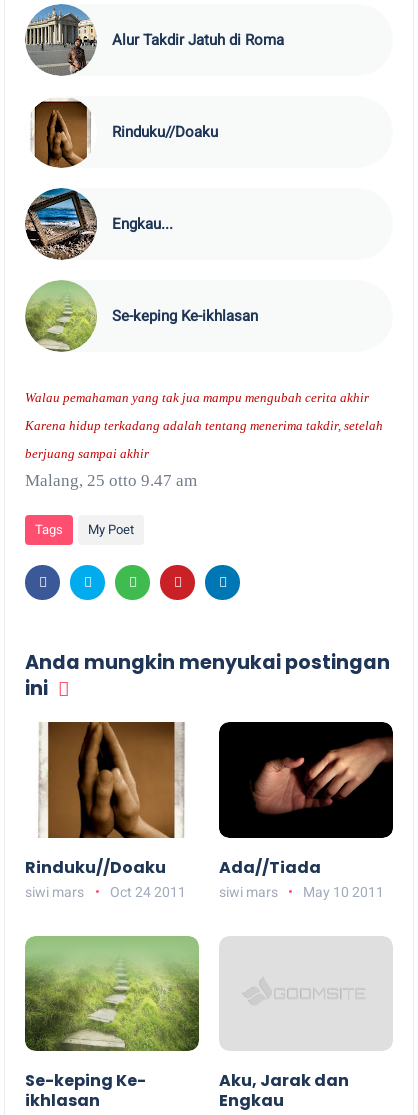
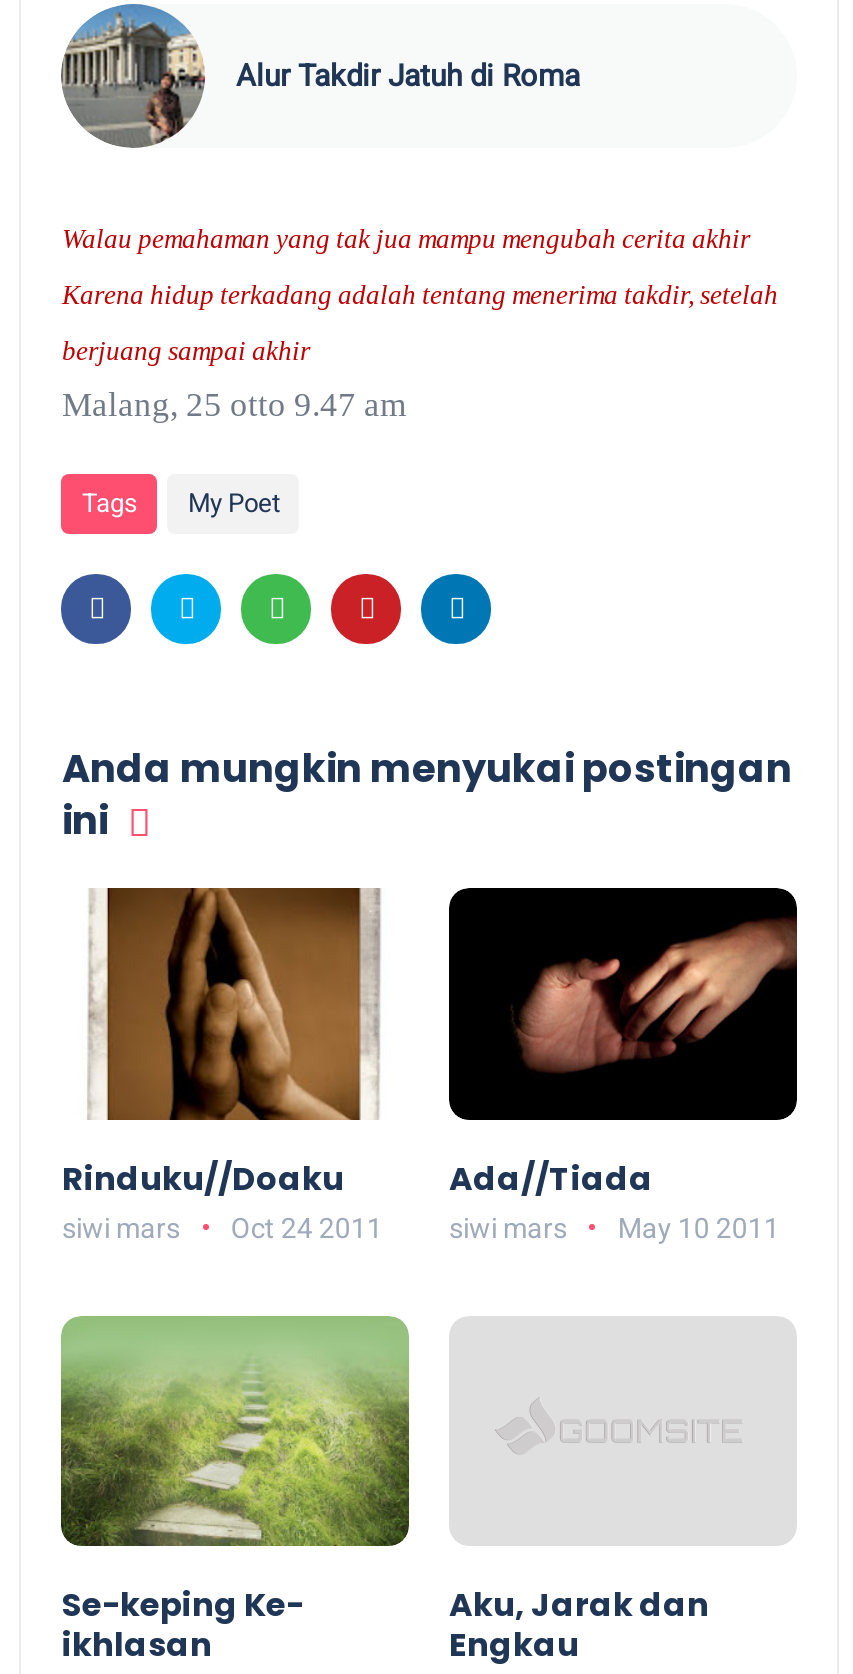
[30,98,218,169] [image] | Rinduku//Doaku -> none
[24,187,173,261] [image] | Engkau... -> none
[25,280,258,350] [image] | Se-keping Ke-ikhlasan -> none

